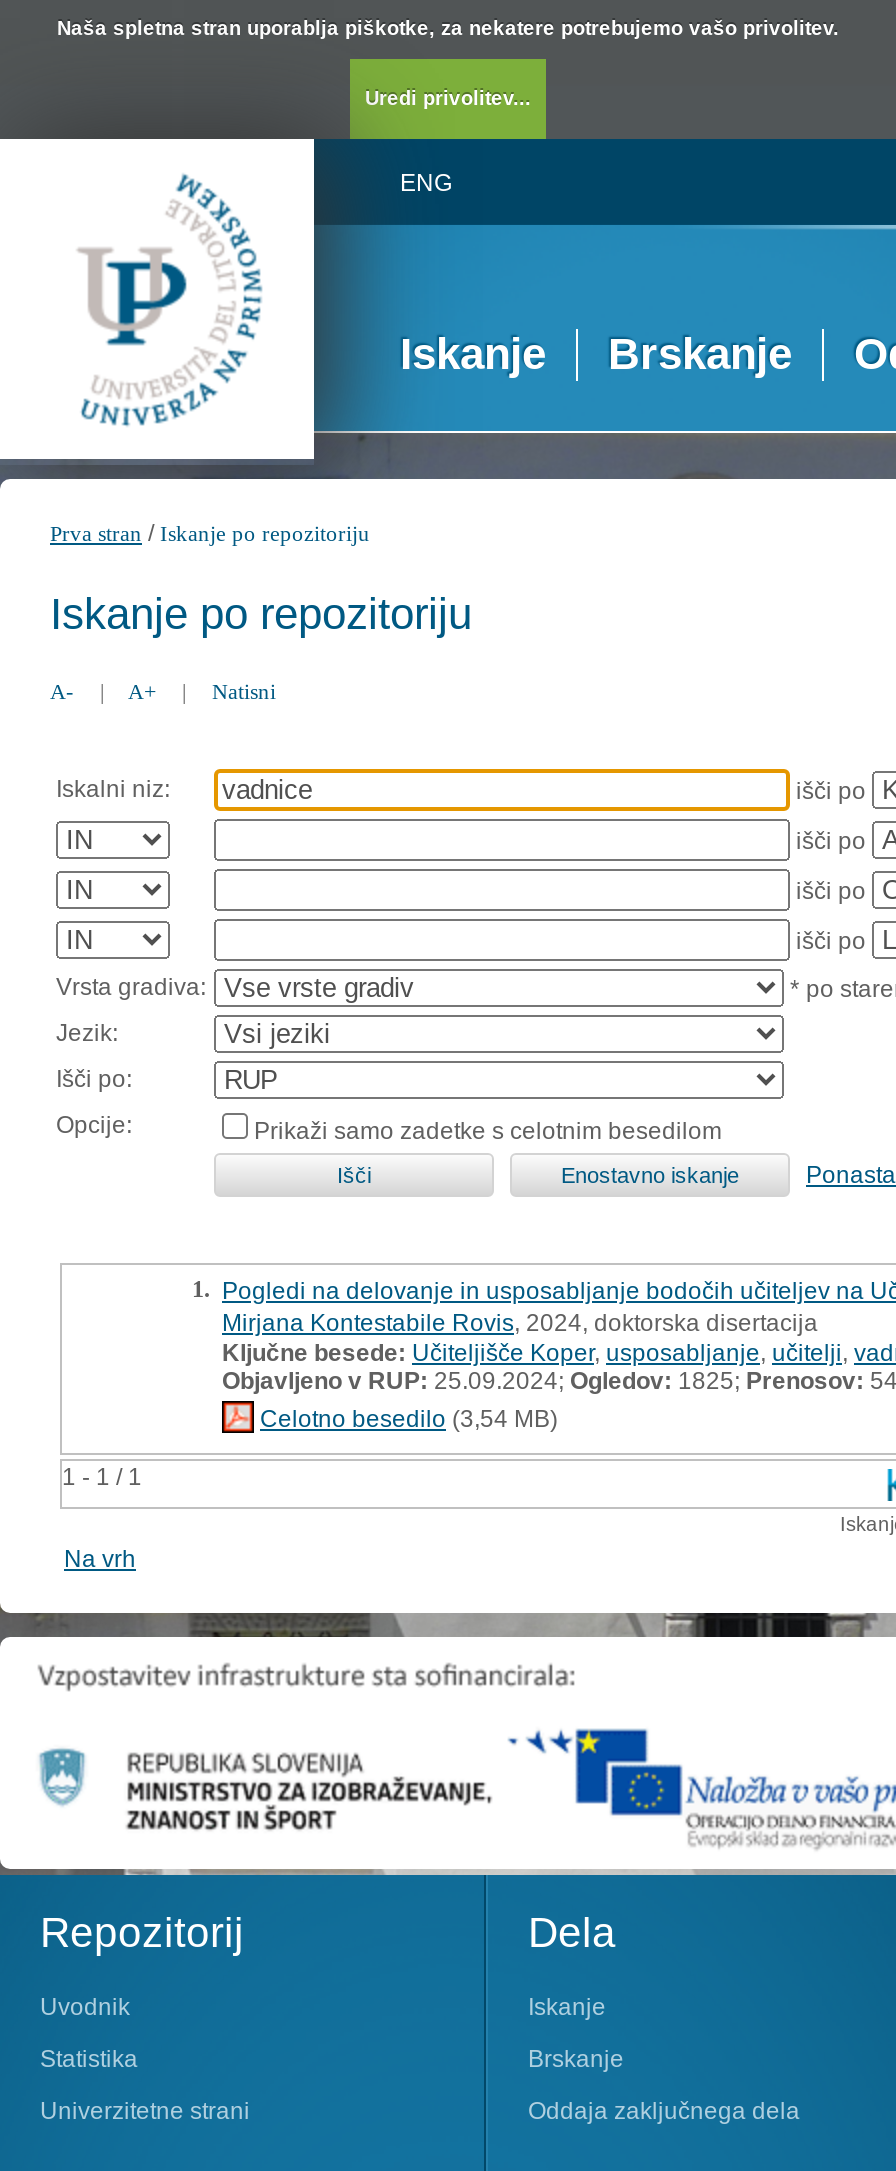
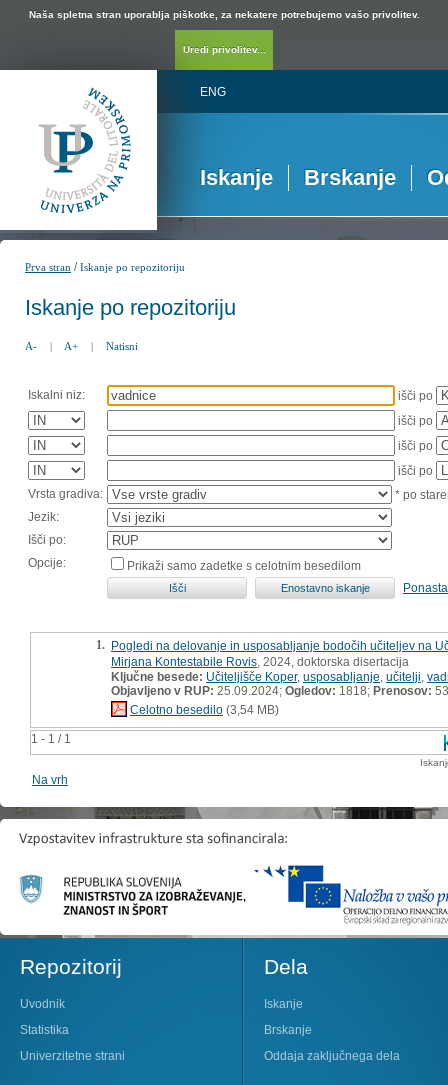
[222,1366,896,1394] Objavljeno v RUP:25.09.2024;Ogledov:1825;Prenosov:54 -> [111,683,448,697] Objavljeno v RUP:25.09.2024;Ogledov:1818;Prenosov:53

